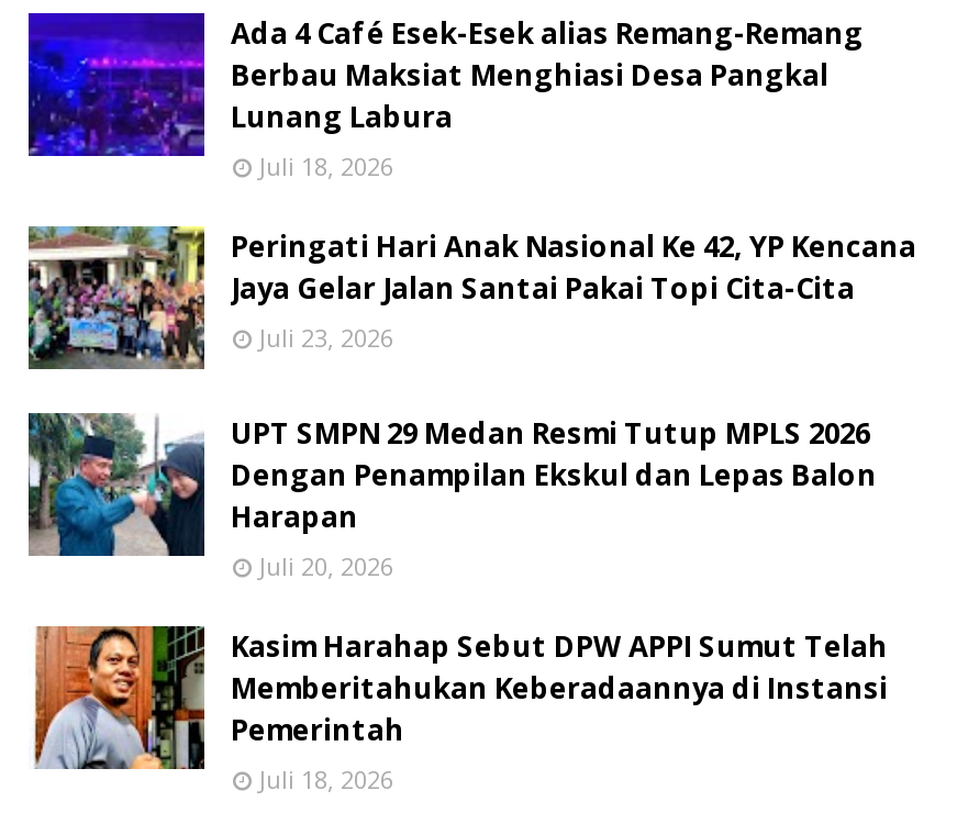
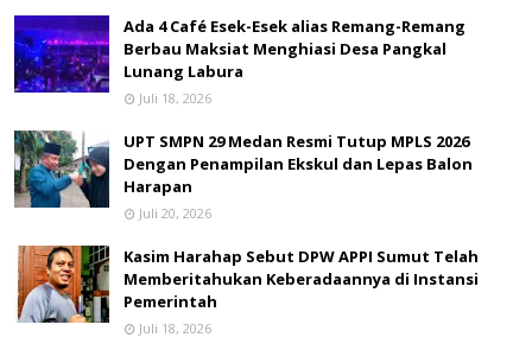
[26,224,916,371] [image] | Peringati Hari Anak Nasional Ke 42, YP Kencana | Jaya Gelar Jalan Santai Pakai Topi Cita-Cita | Juli 23, 2026 -> none

